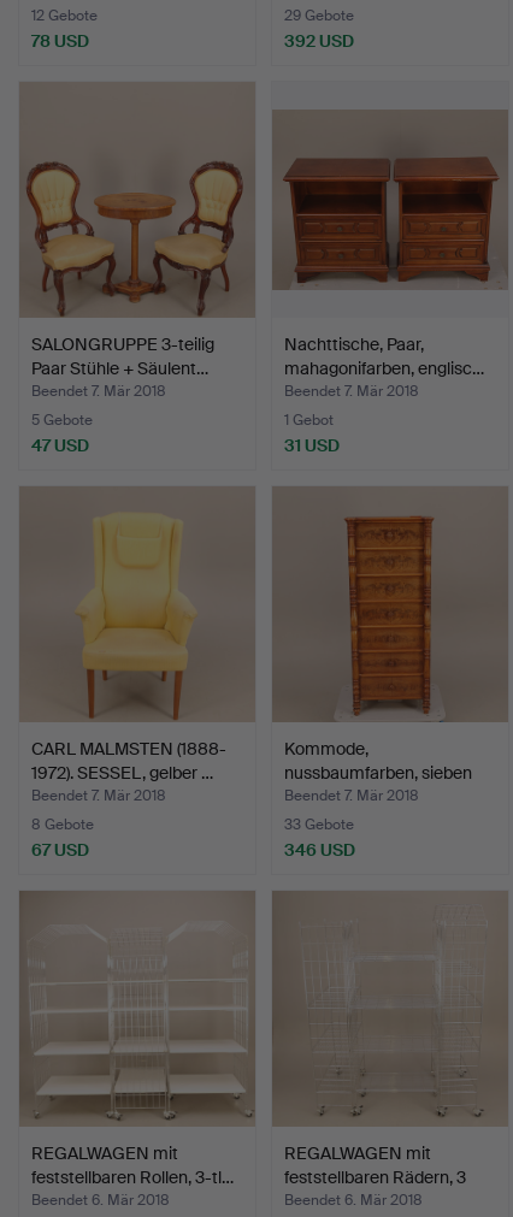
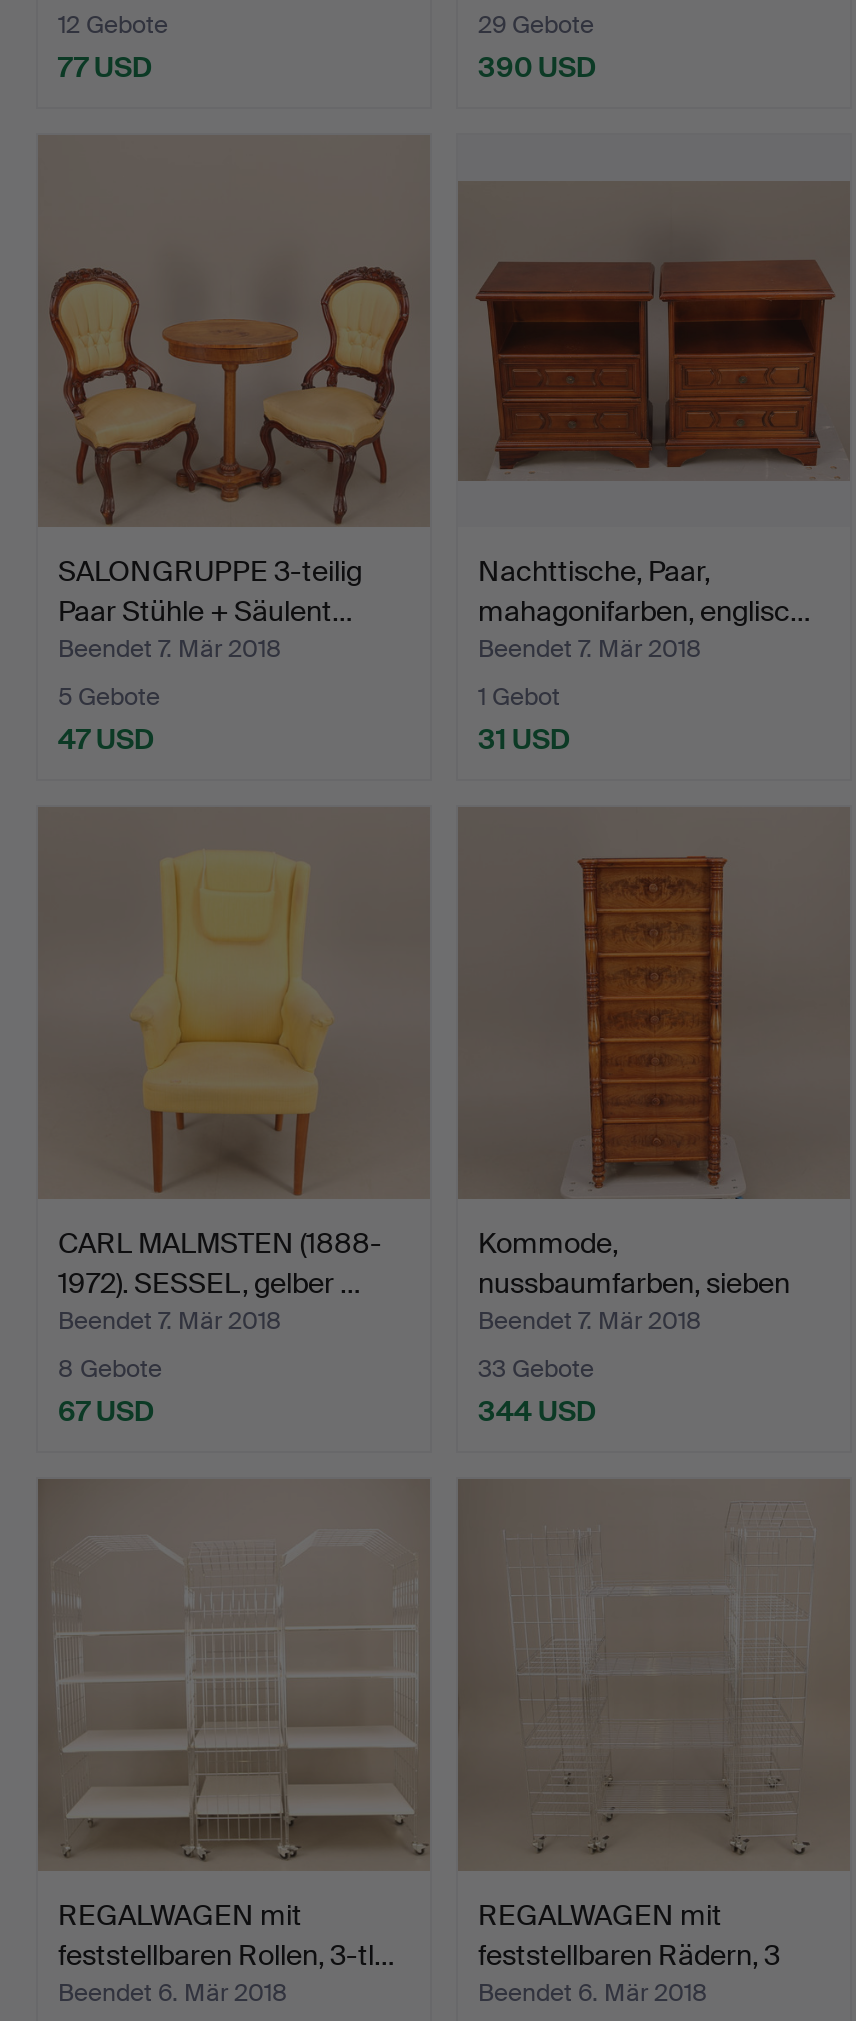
[31,30,89,51] 78 USD -> [58,48,152,84] 77 USD
[284,30,354,51] 392 USD -> [478,48,596,84] 390 USD
[284,839,355,860] 346 USD -> [478,1393,596,1429] 344 USD

